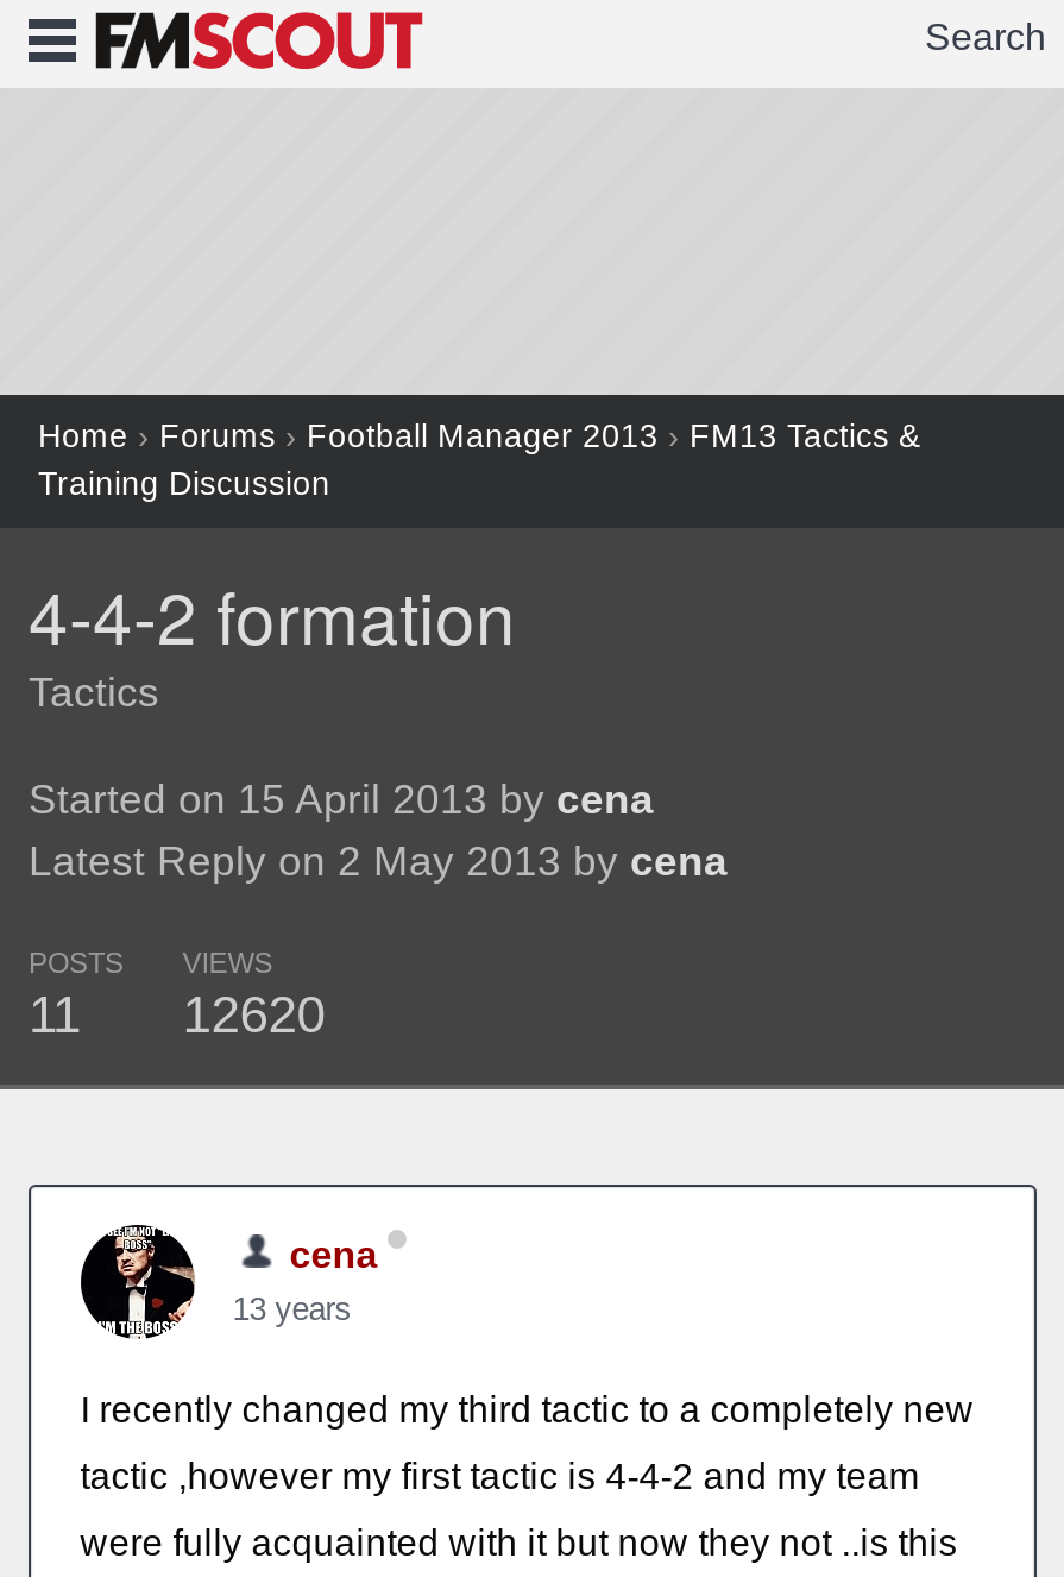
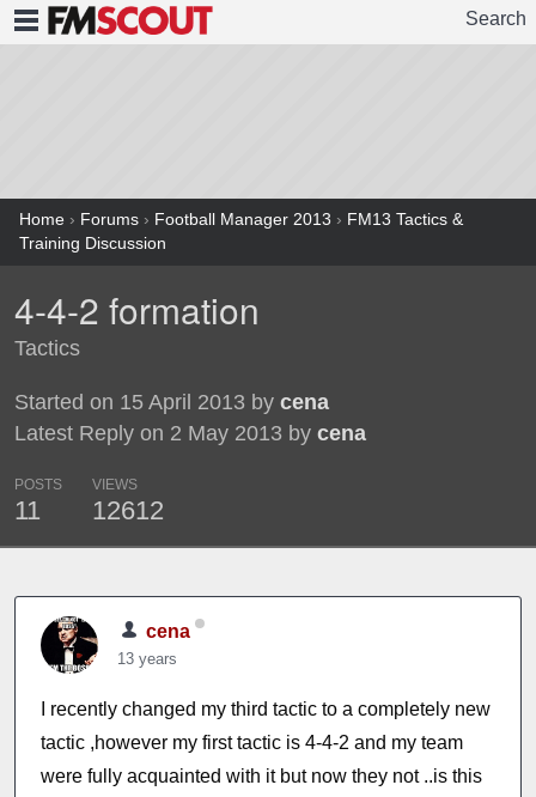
[29,985,325,1044] 11 12620 -> [14,496,164,525] 11 12612

